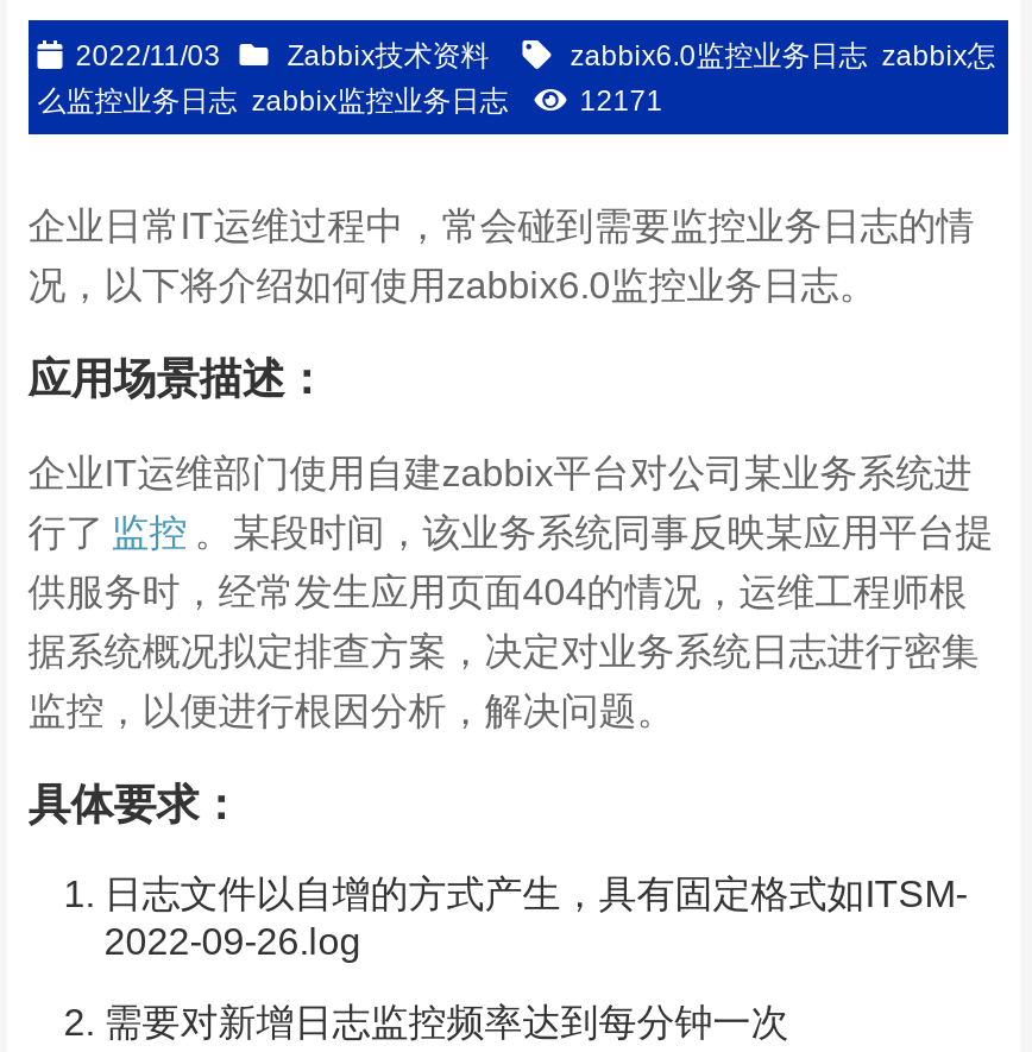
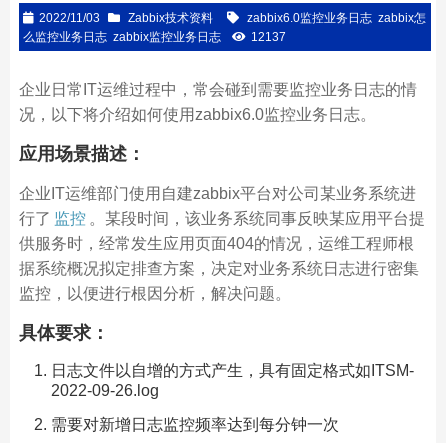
[580,84,663,118] 12171 -> [251,30,286,44] 12137

